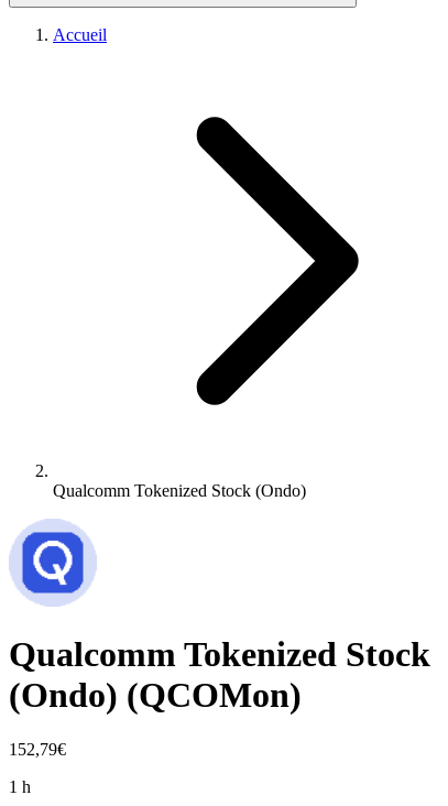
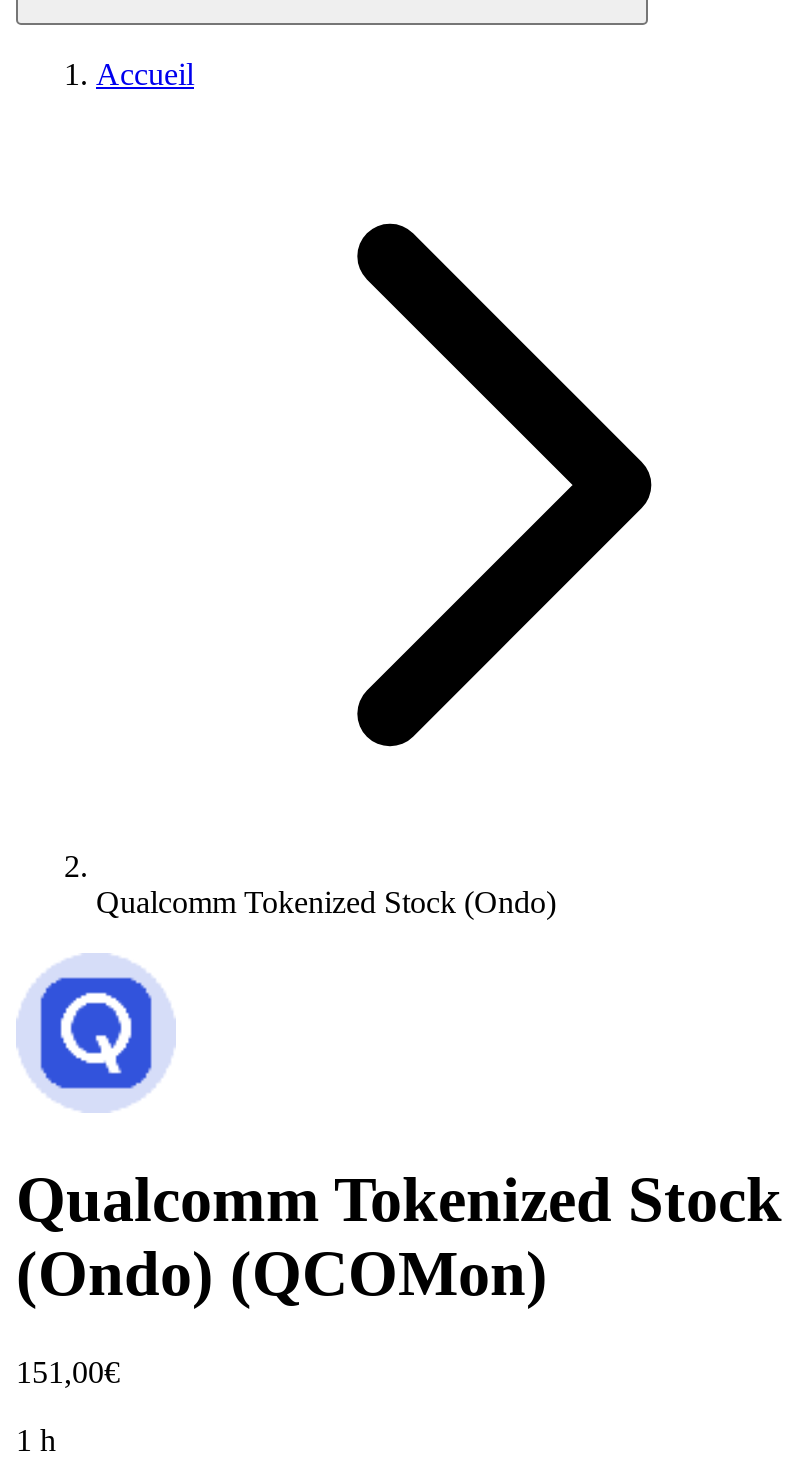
[9,740,66,759] 152,79€ -> [16,1355,120,1389] 151,00€

